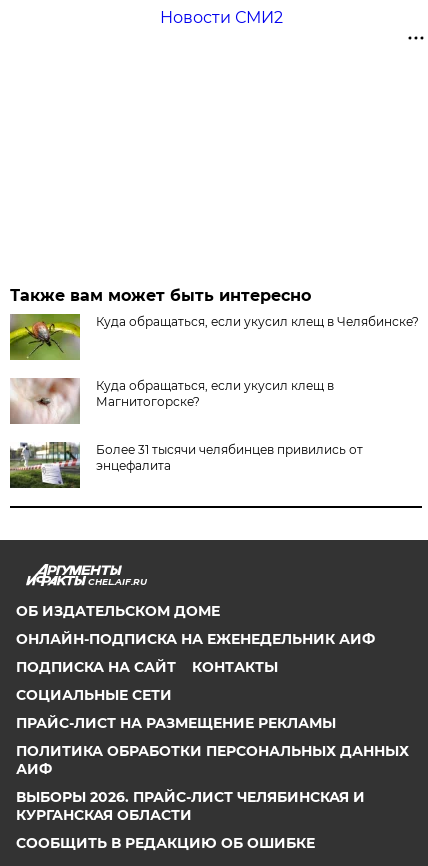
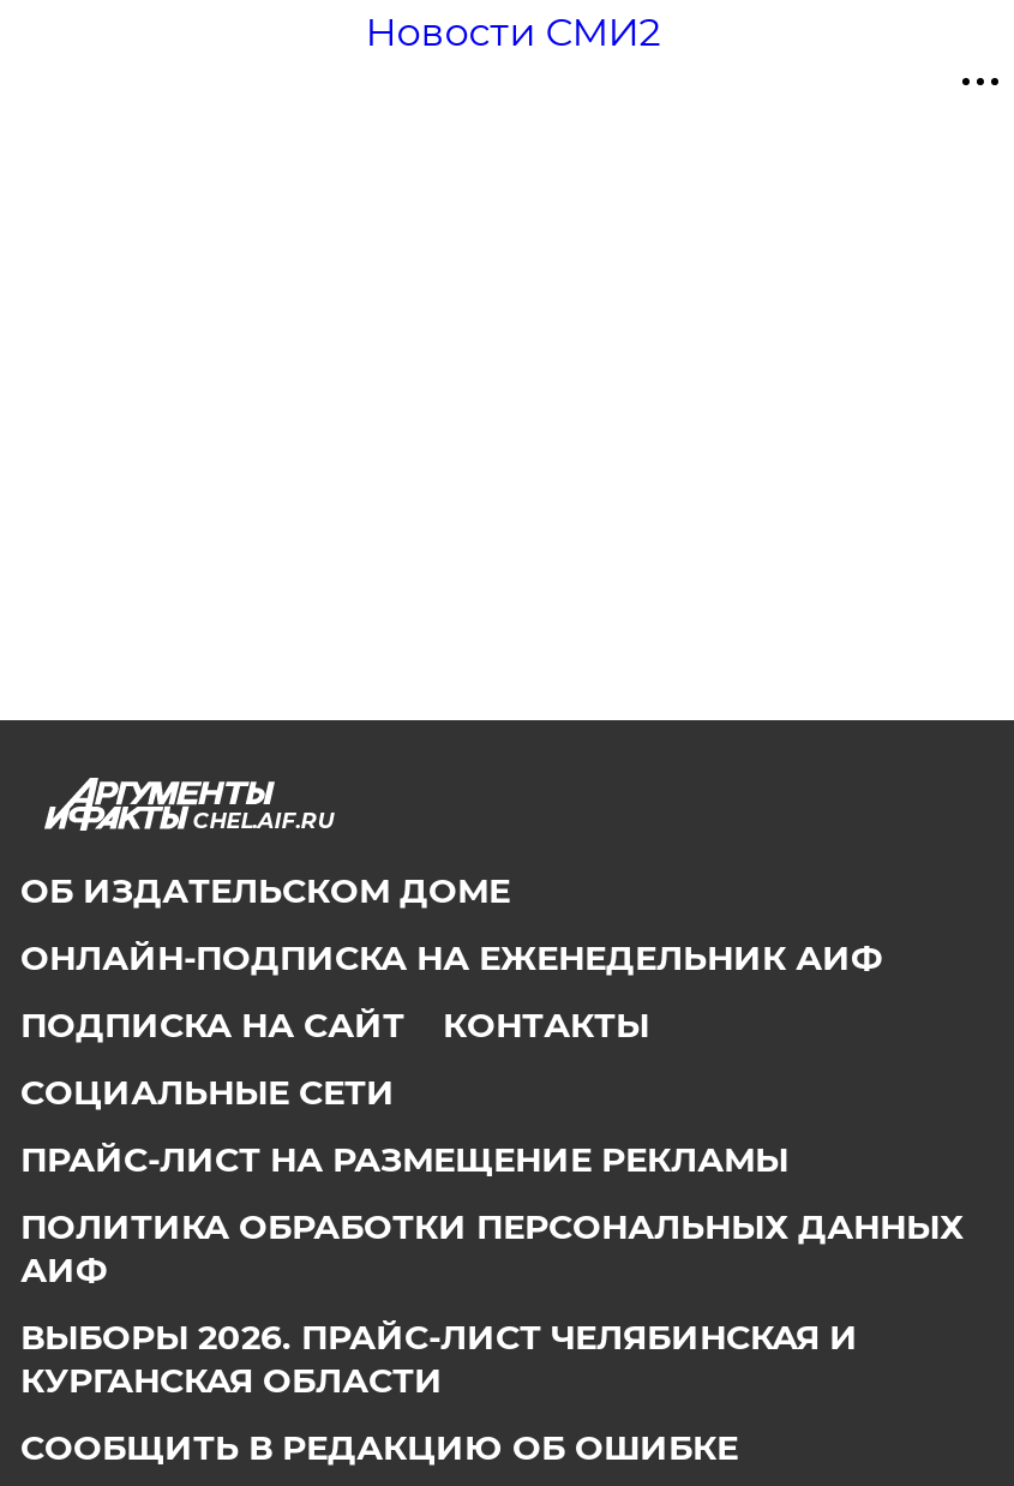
[9,286,419,361] [image] | Также вам может быть интересно | Куда обращаться, если укусил клещ в Челябинске? -> none
[9,377,363,473] [image] | Куда обращаться, если укусил клещ в | Магнитогорске? | Более 31 тысячи челябинцев привились от | энцефалита -> none
[9,441,81,489] [image] -> none

